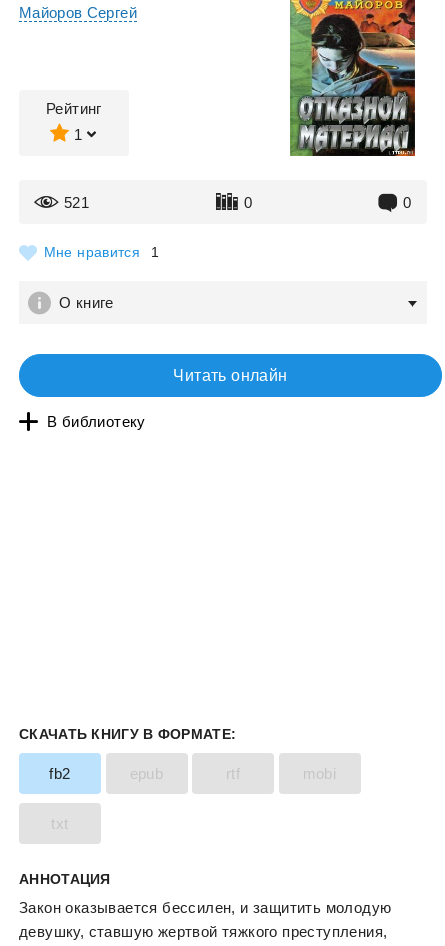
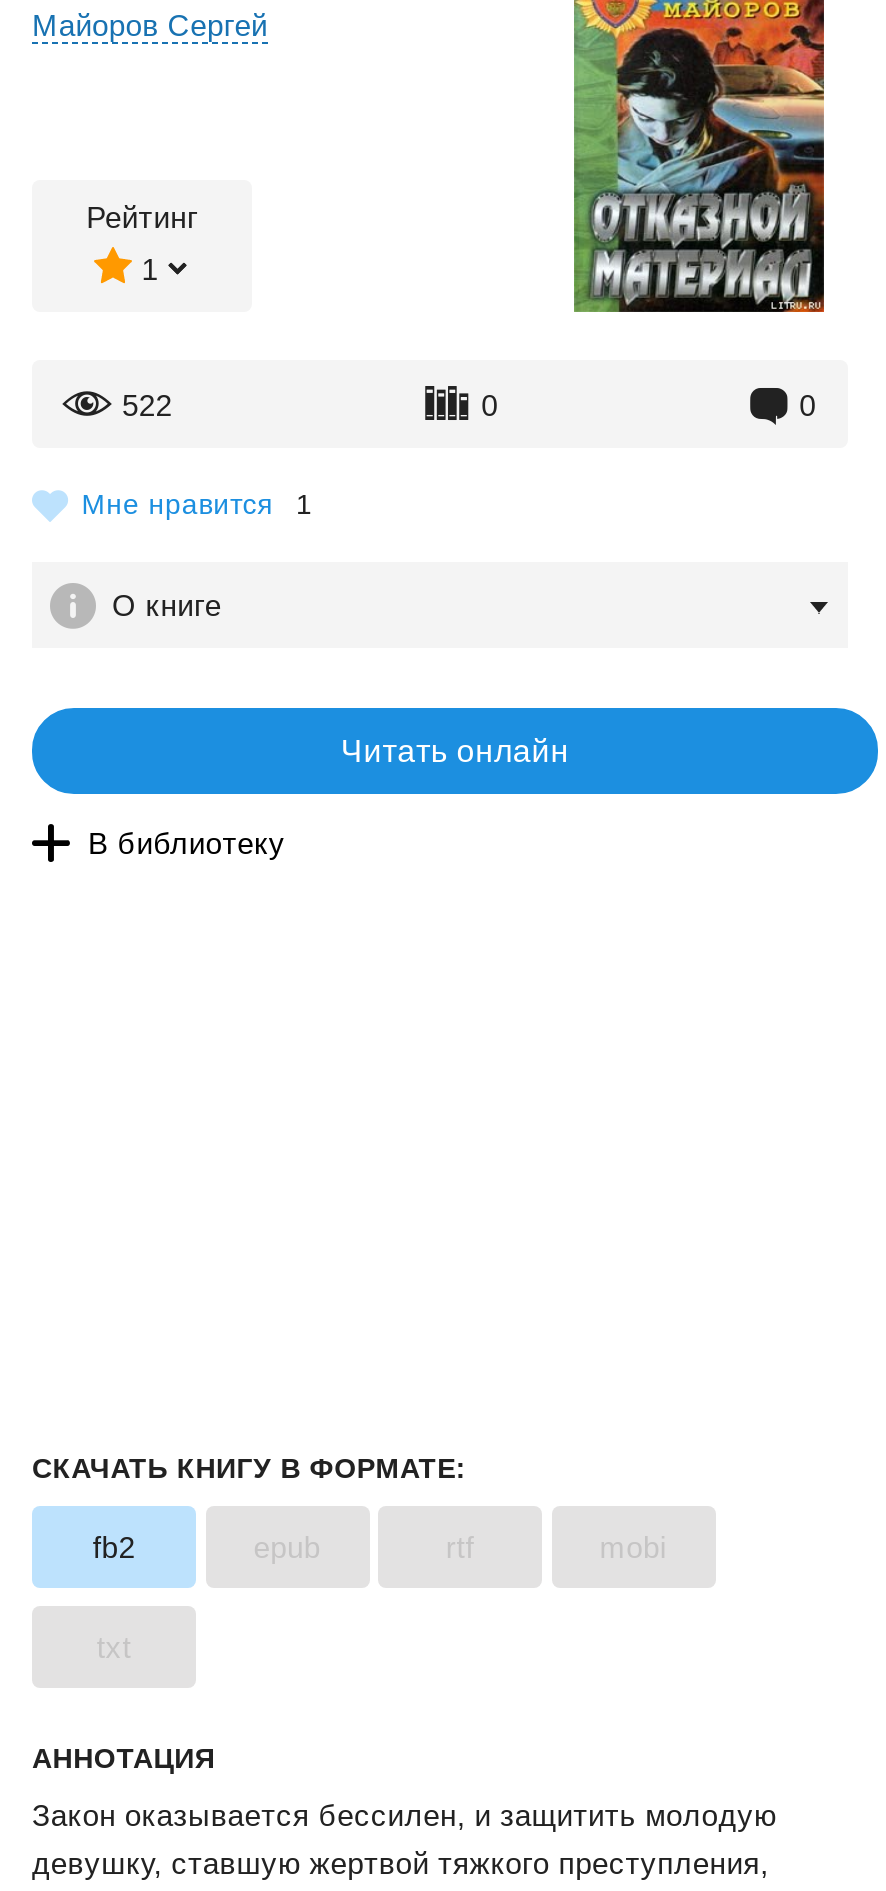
[64,194,89,211] 521 -> [122,388,172,422] 522

